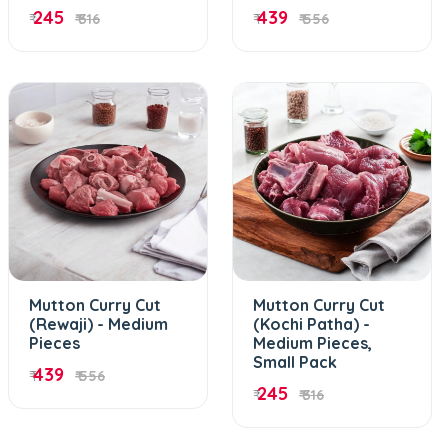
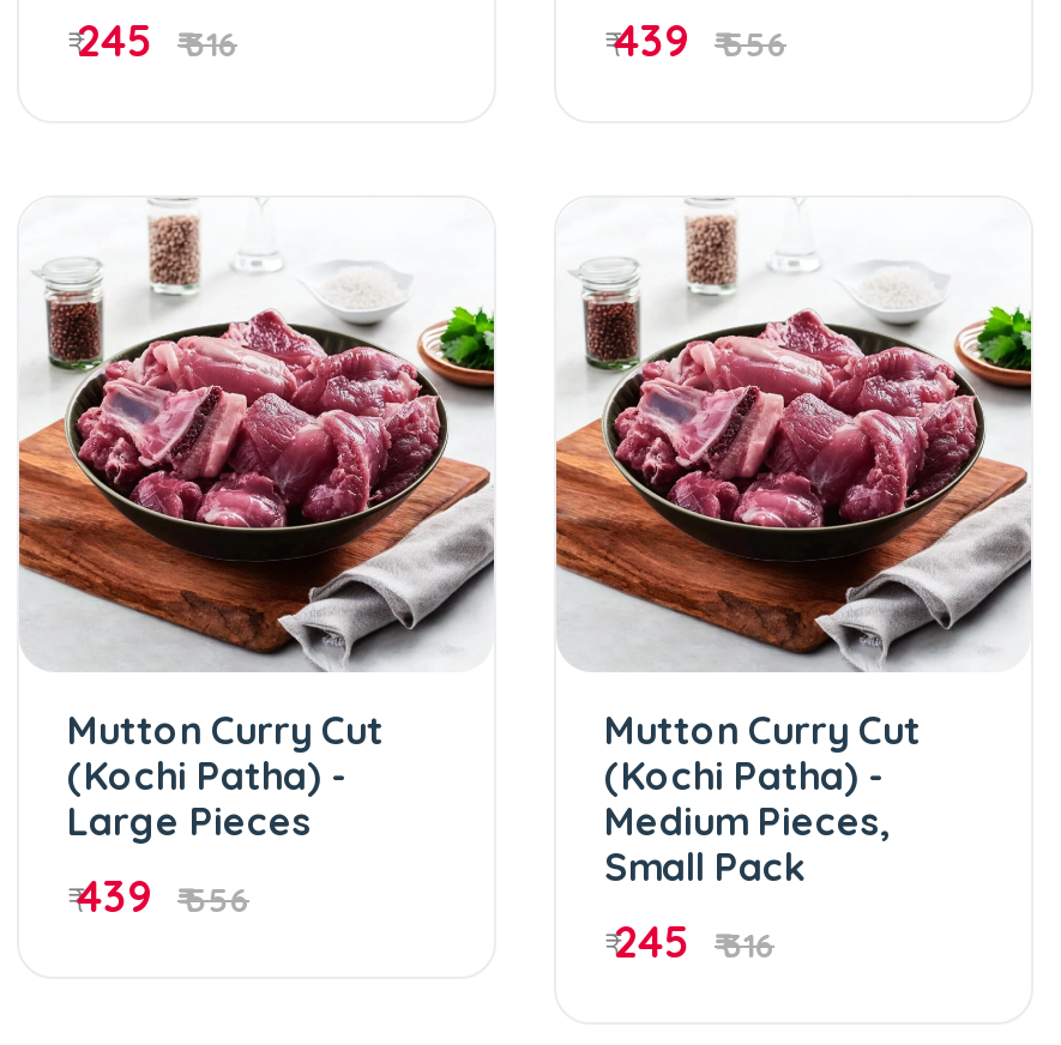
[9,84,207,353] [image] | (Rewaji) - Medium | Pieces -> [17,200,496,846] [image] | (Kochi Patha) - | Large Pieces

